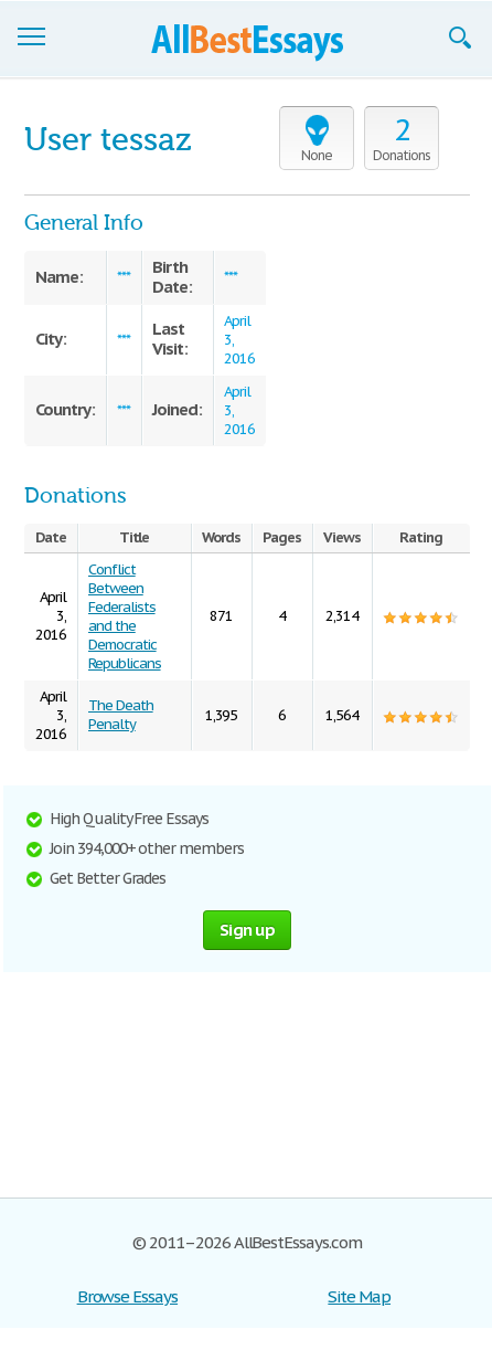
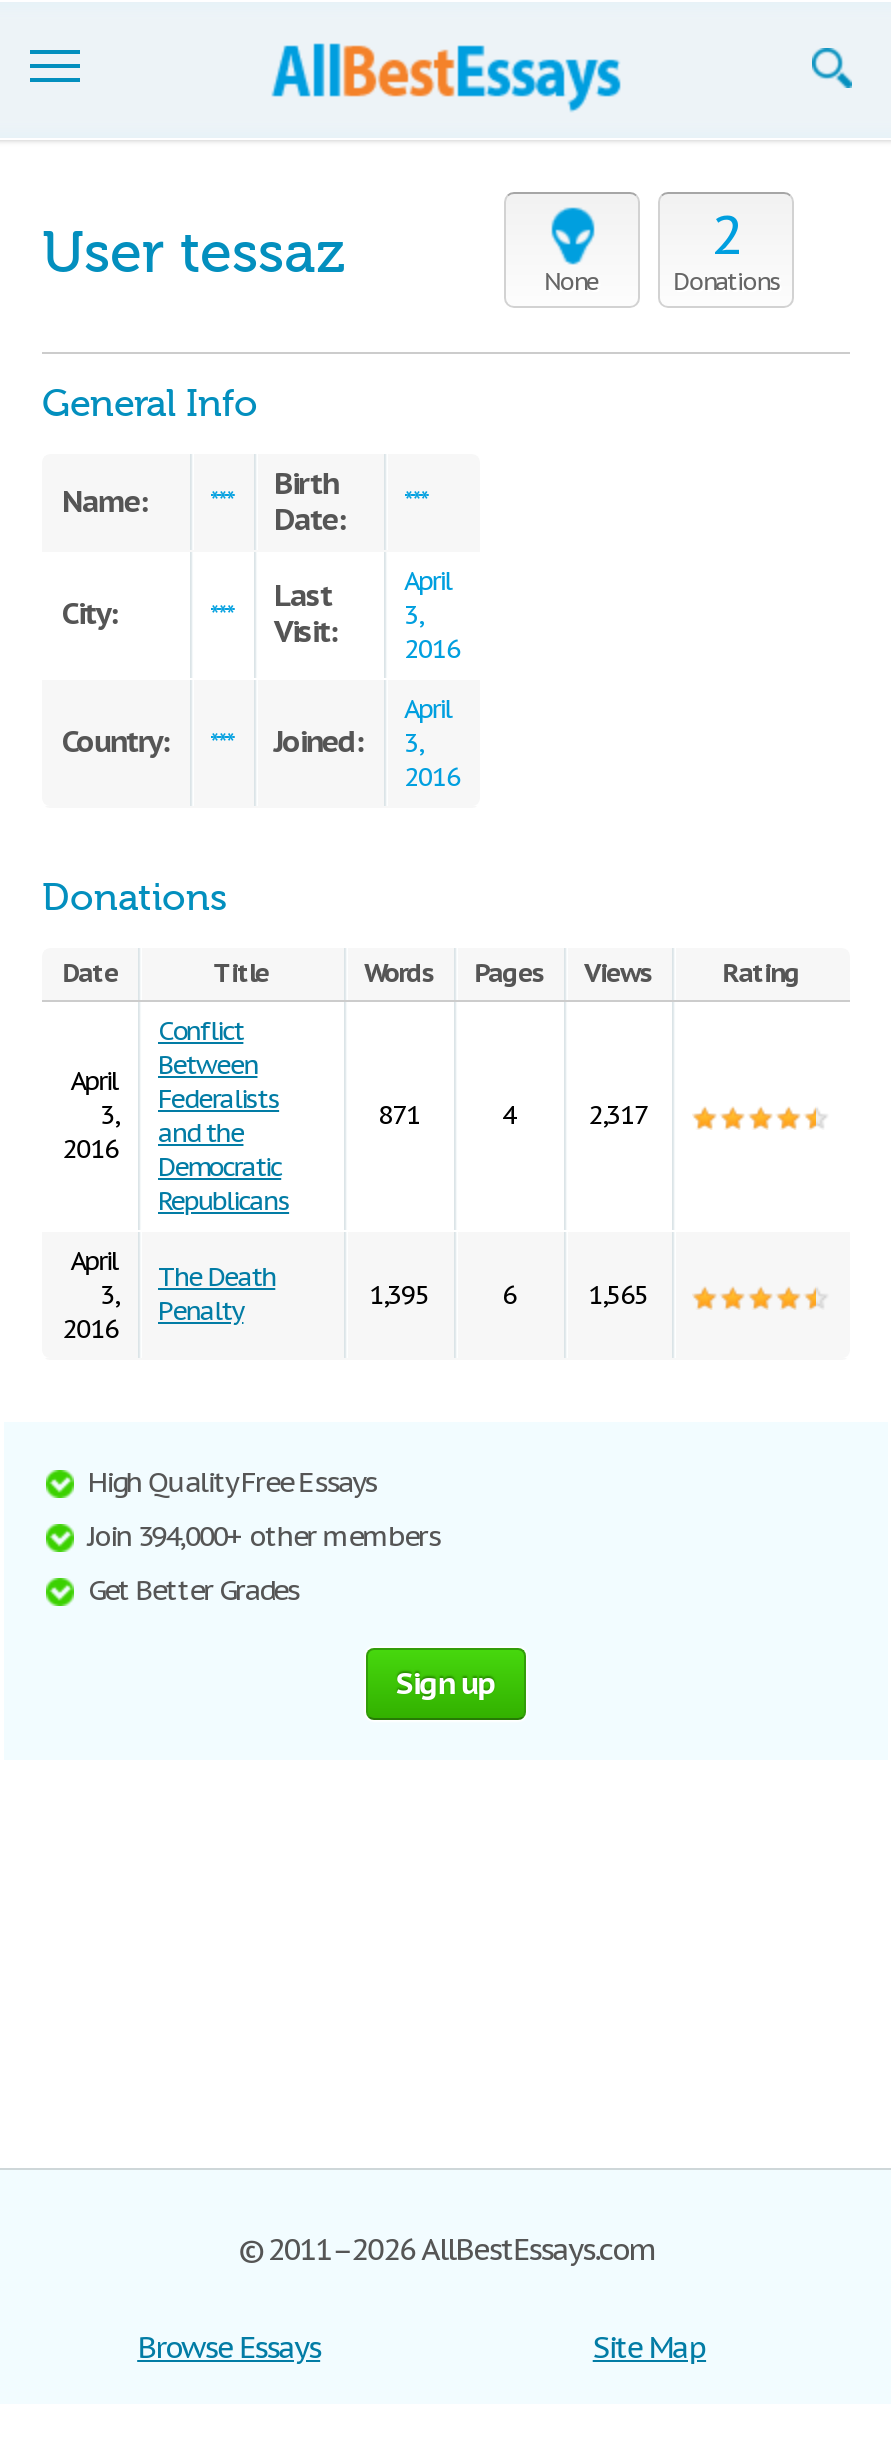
[326,606,358,625] 2,314 -> [588,1098,648,1132] 2,317
[326,706,358,725] 1,564 -> [588,1278,648,1312] 1,565

